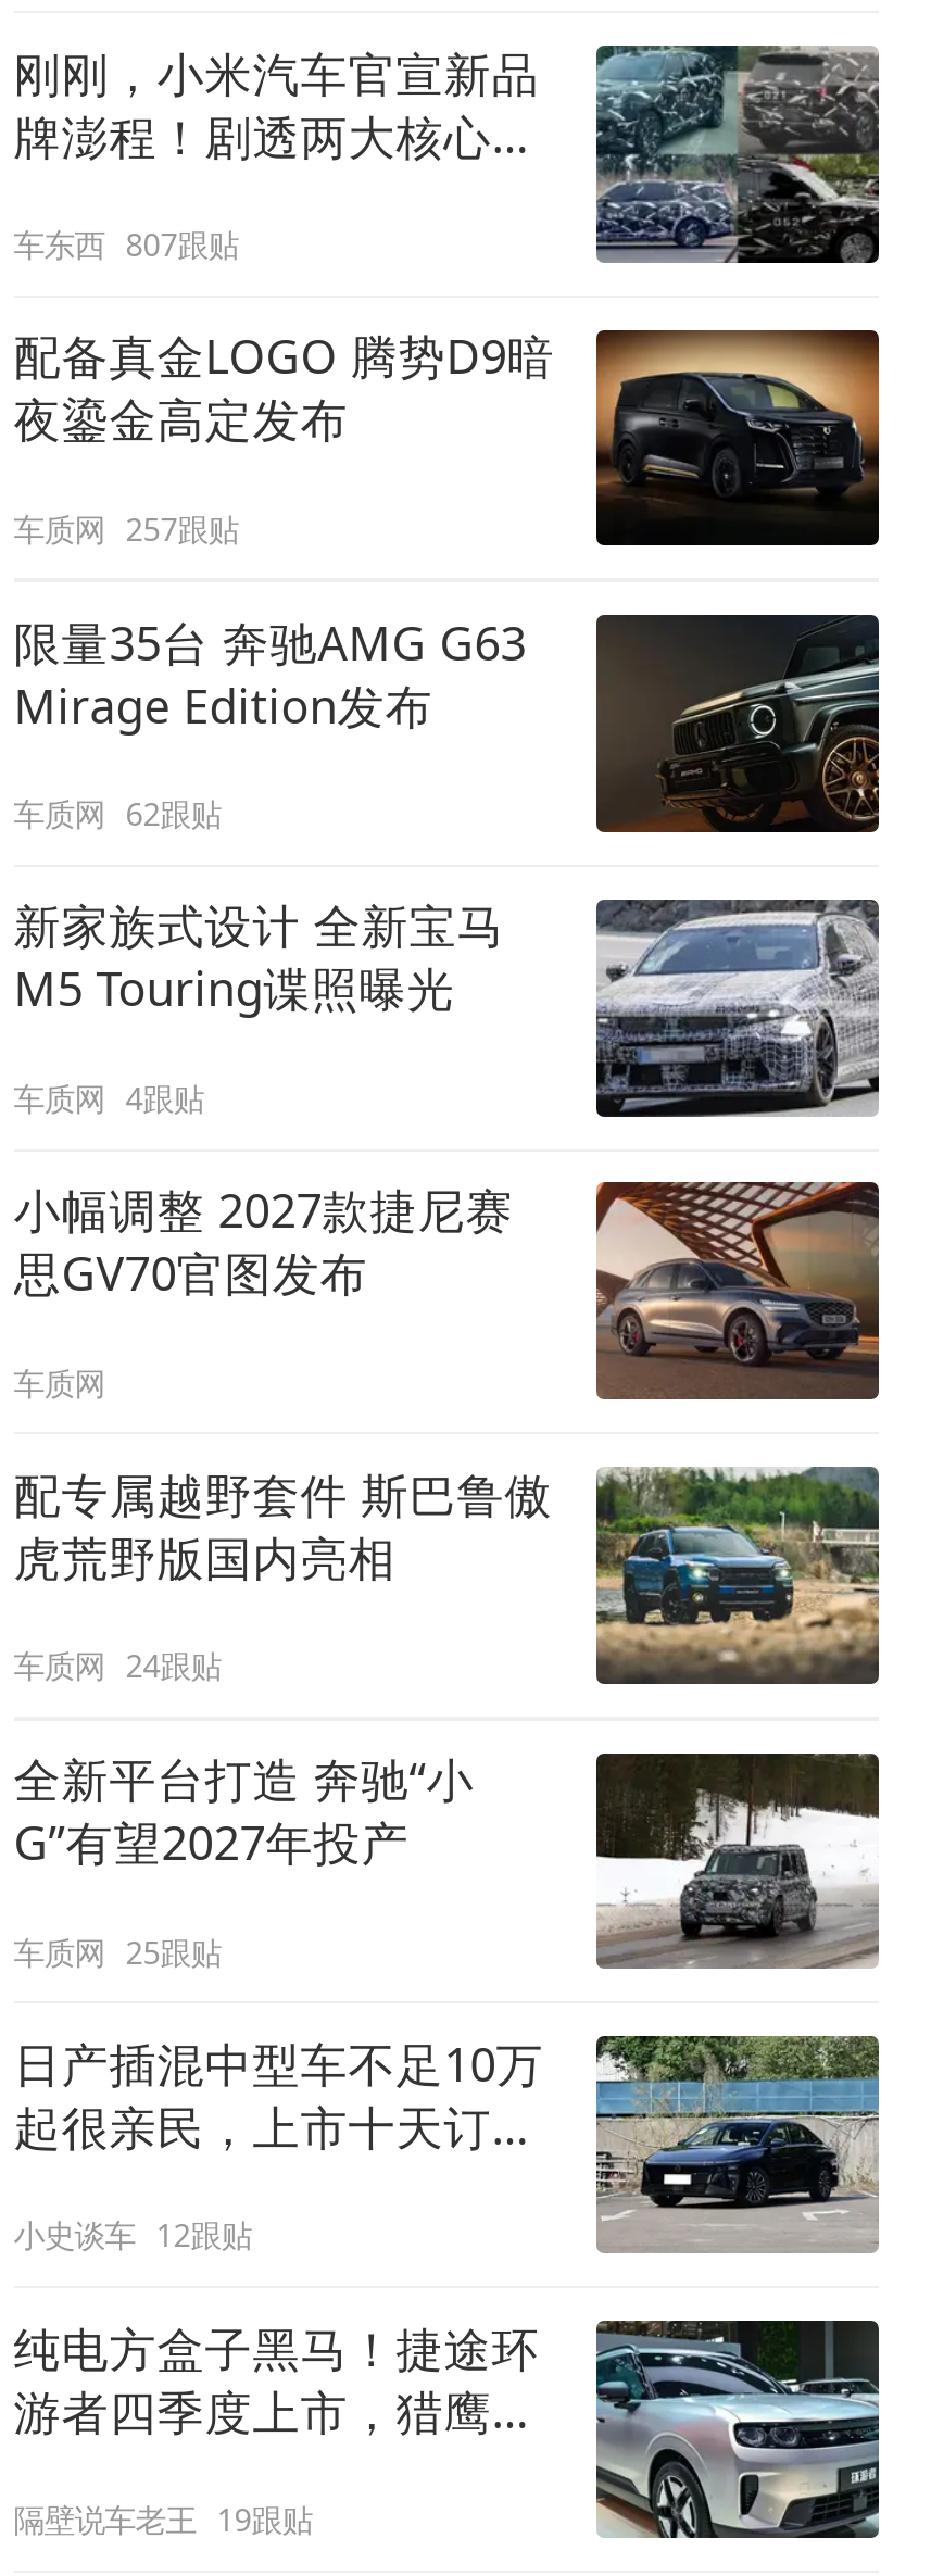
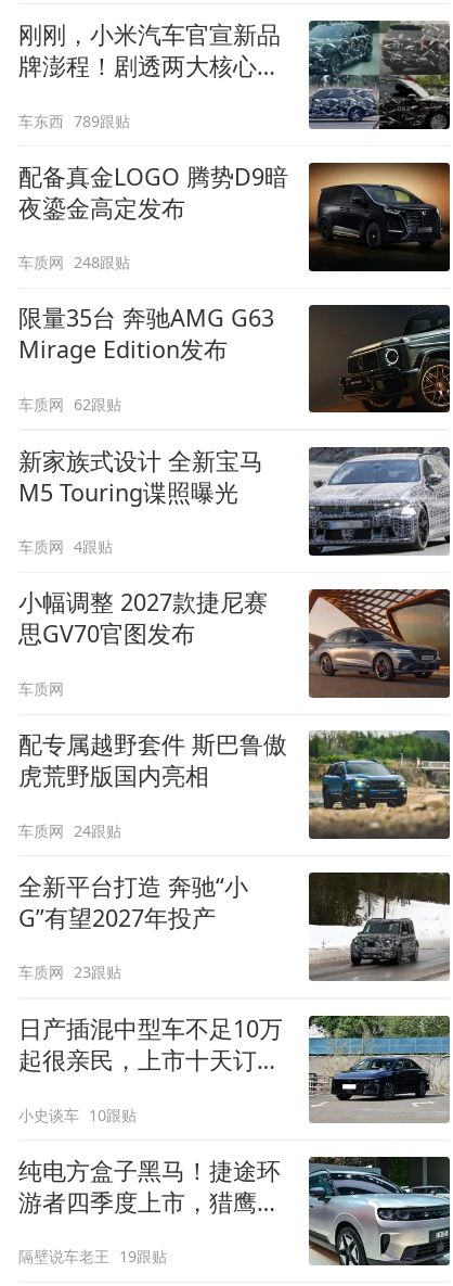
[13,224,239,265] 车东西 807跟贴 -> [18,110,130,131] 车东西 789跟贴
[13,508,239,549] 车质网 257跟贴 -> [18,252,130,273] 车质网 248跟贴
[13,1931,221,1972] 车质网 25跟贴 -> [18,962,122,982] 车质网 23跟贴
[13,2215,252,2256] 小史谈车 12跟贴 -> [18,1105,137,1125] 小史谈车 10跟贴

